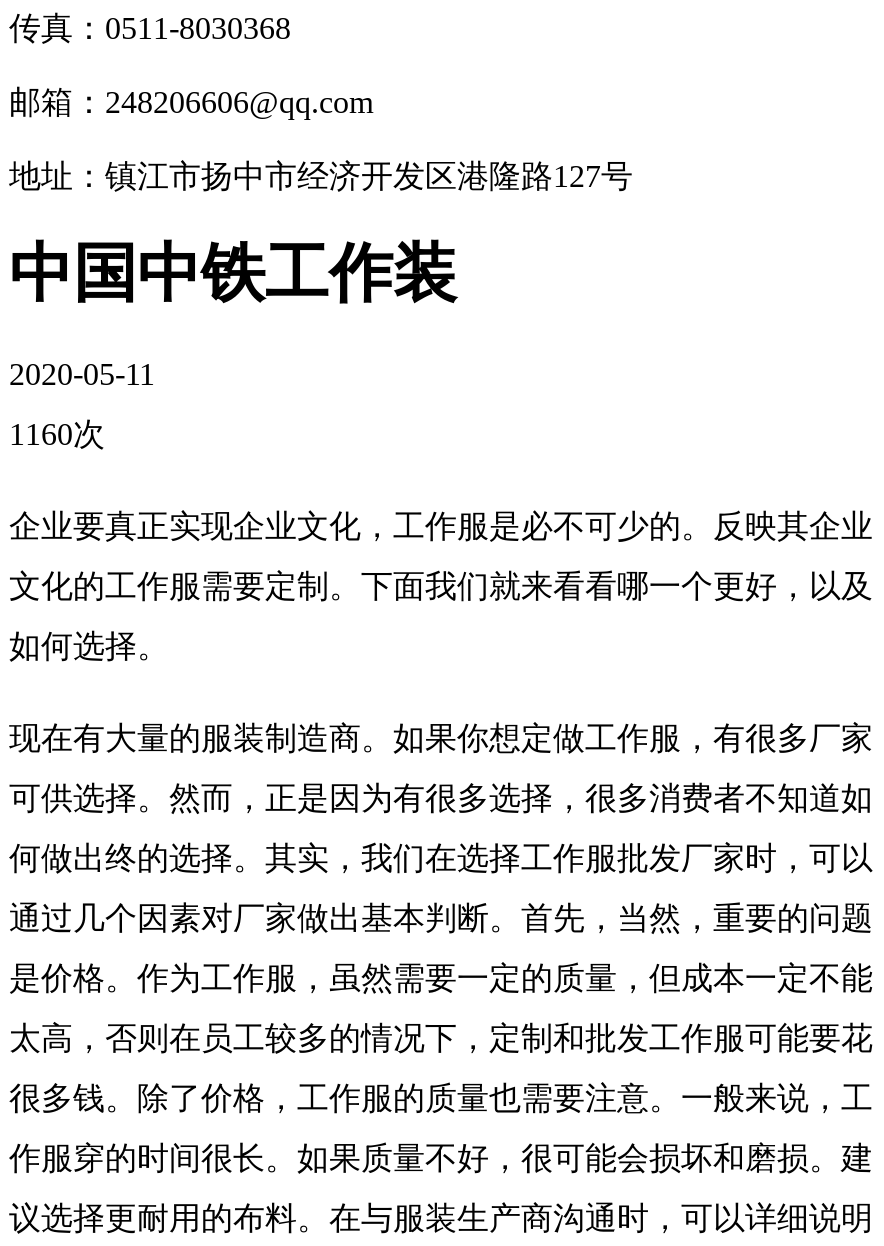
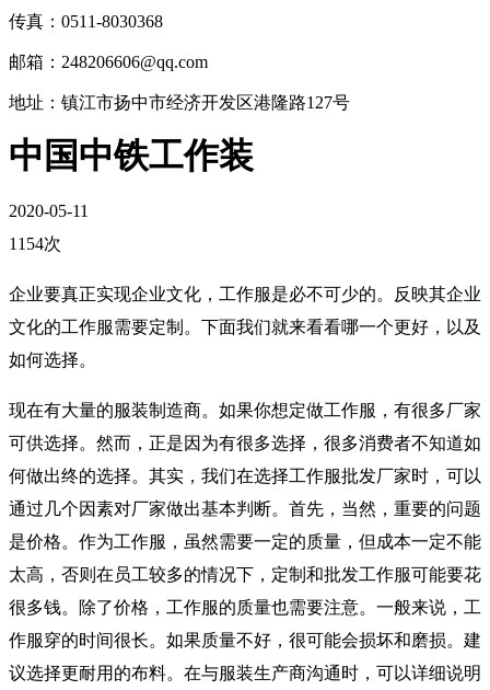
[9,417,105,451] 1160次 -> [9,234,61,253] 1154次

